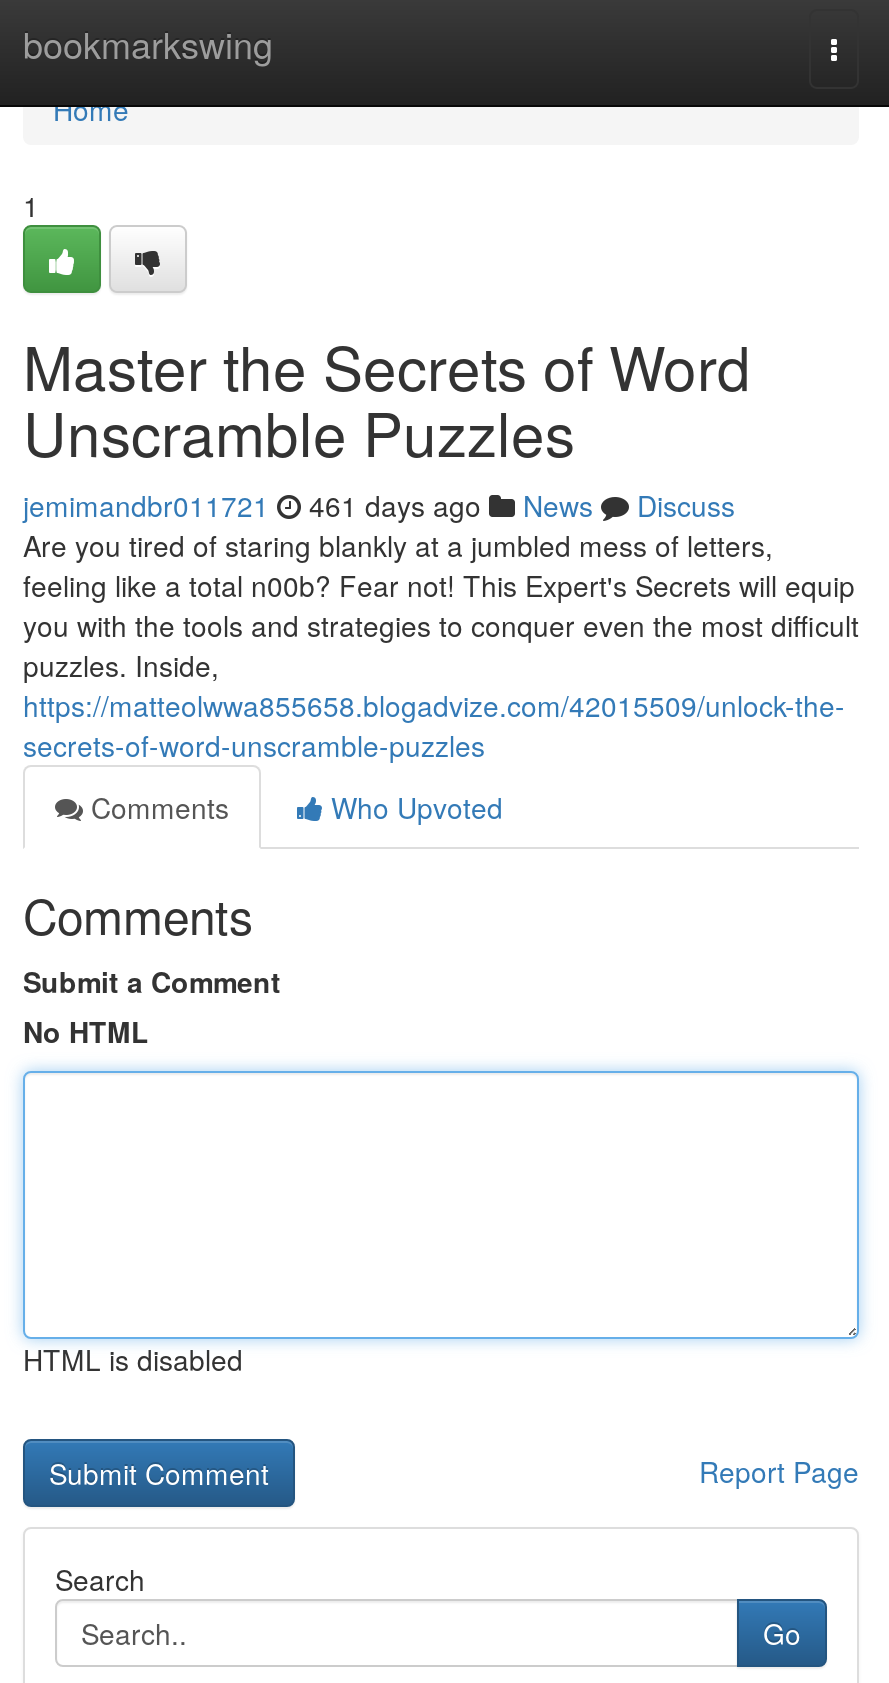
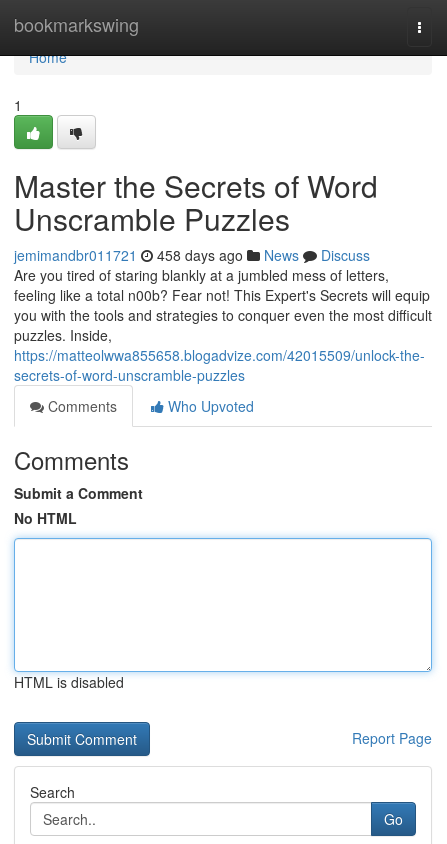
[23,485,735,525] jemimandbr011721 461 days ago News Discuss -> [14,245,370,265] jemimandbr011721 458 days ago News Discuss

